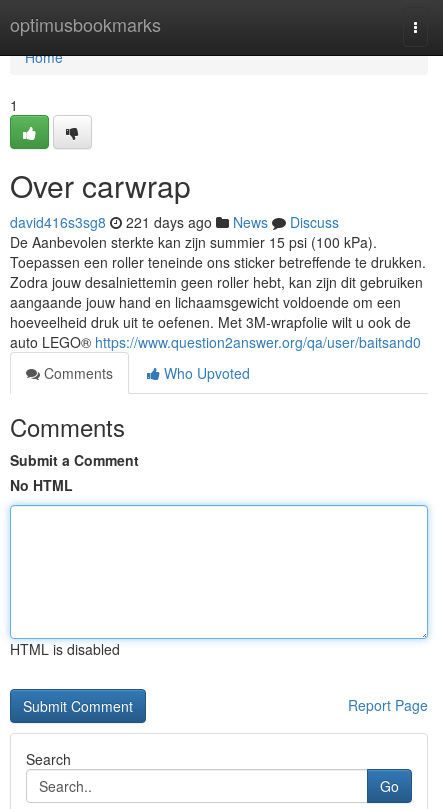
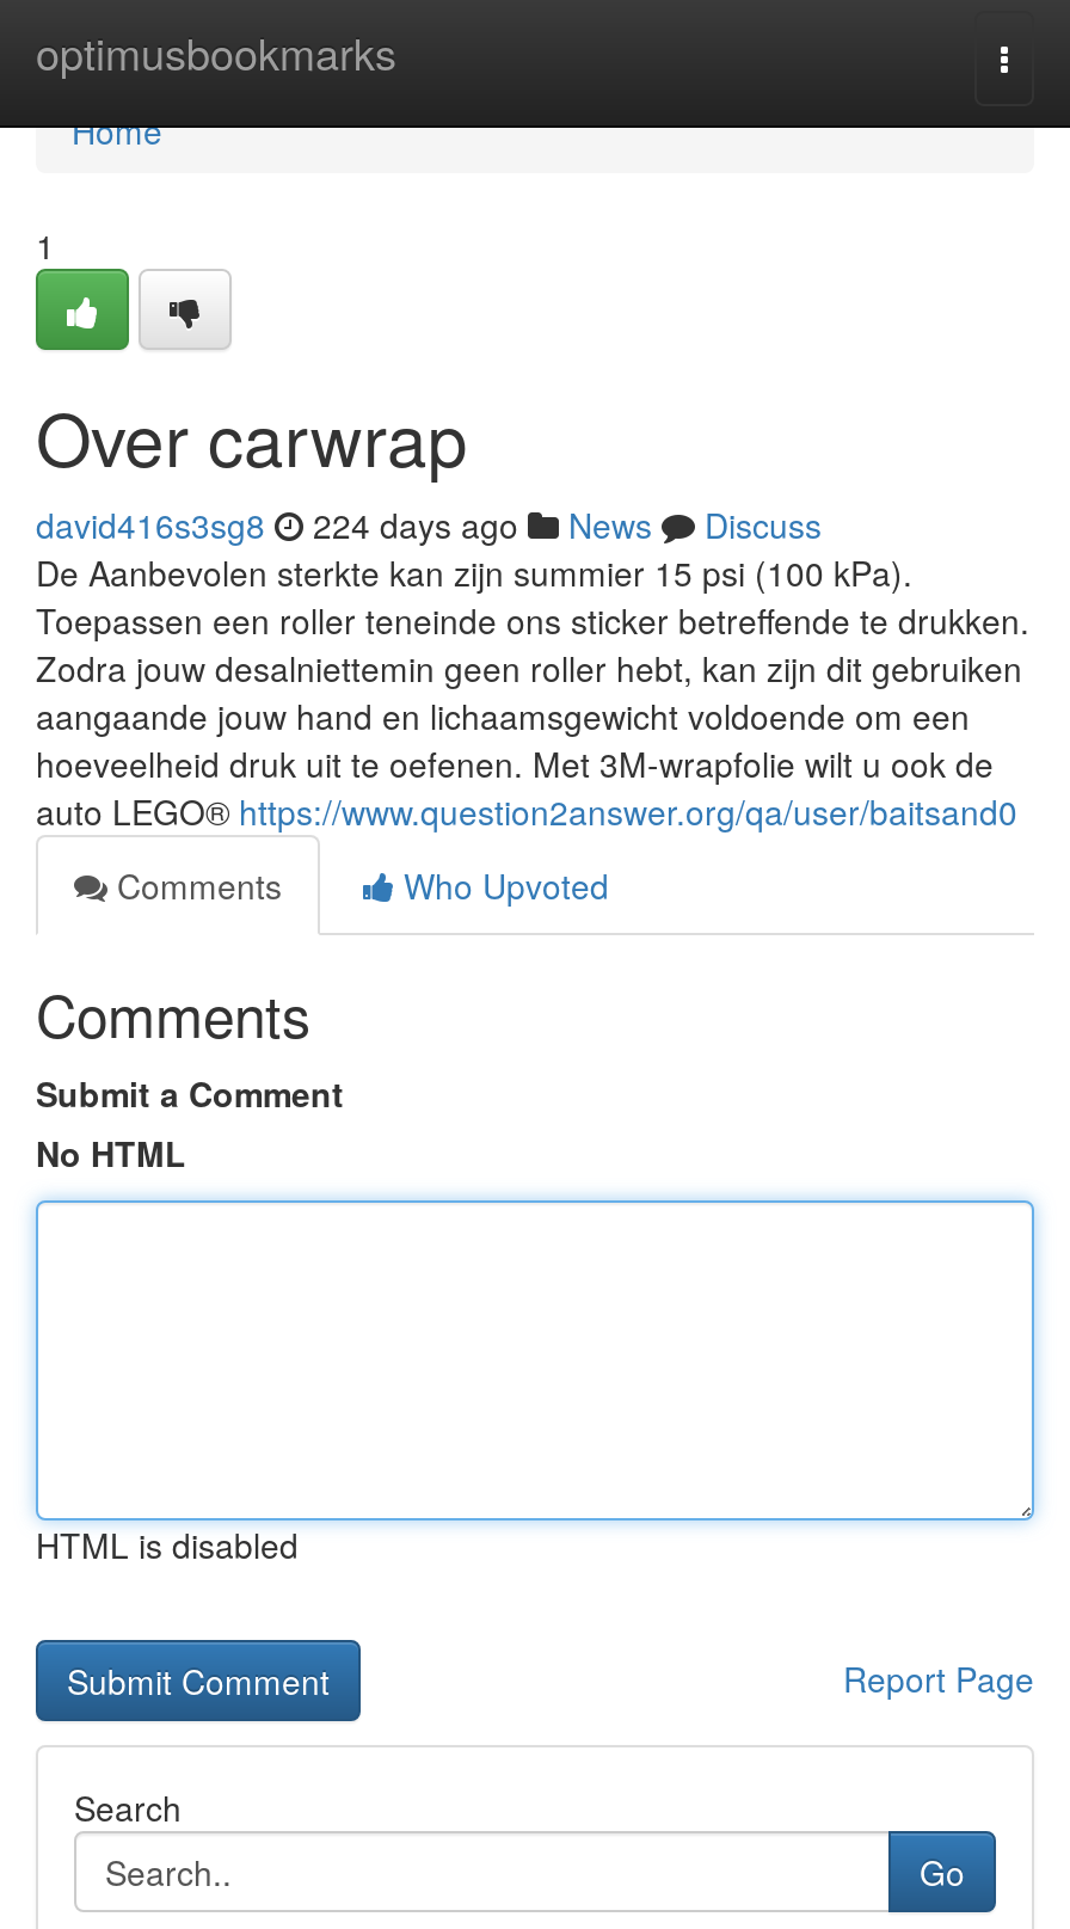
[10,212,339,232] david416s3sg8 221 days ago News Discuss -> [36,500,822,548] david416s3sg8 224 days ago News Discuss

